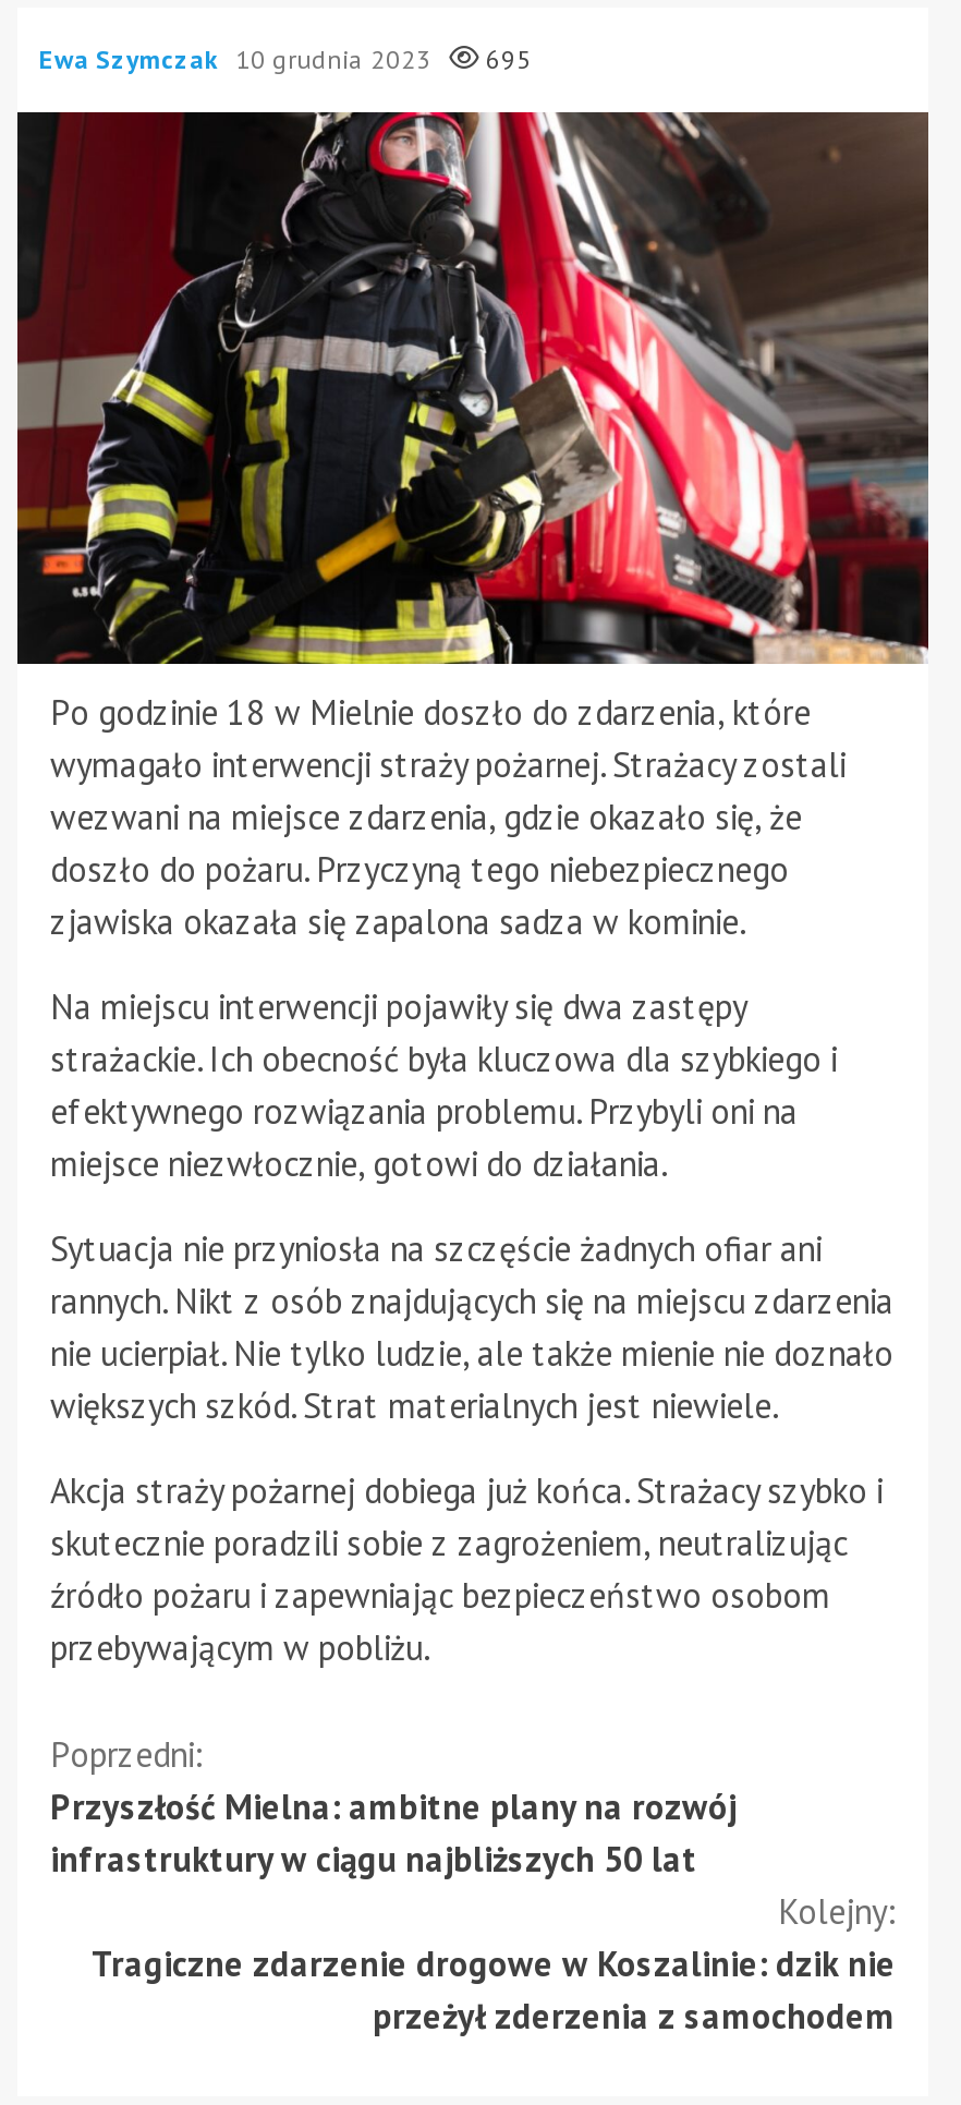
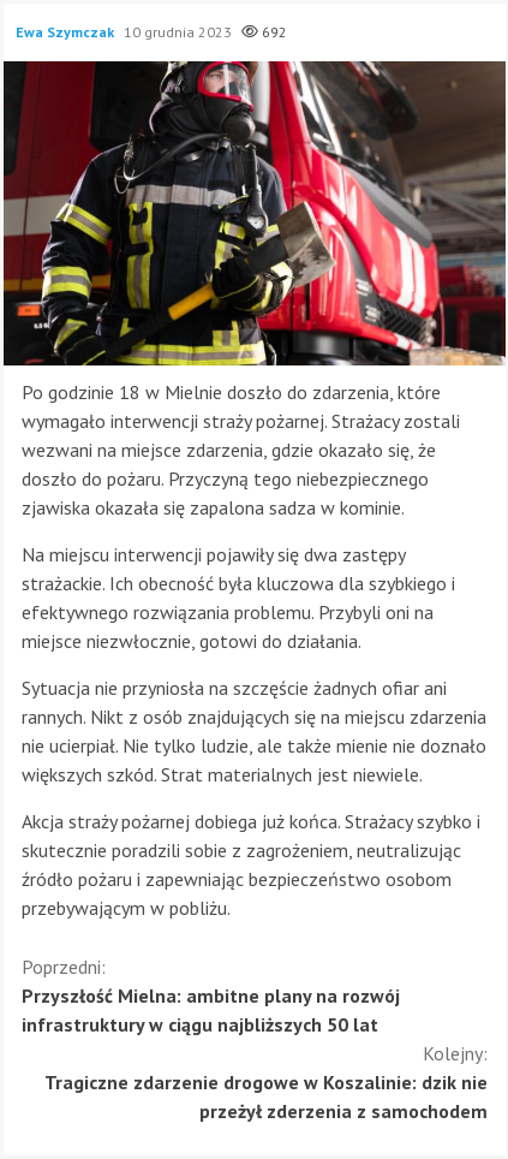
[39,43,532,75] Ewa Szymczak 10 grudnia 2023 695 -> [16,23,287,41] Ewa Szymczak 10 grudnia 2023 692

